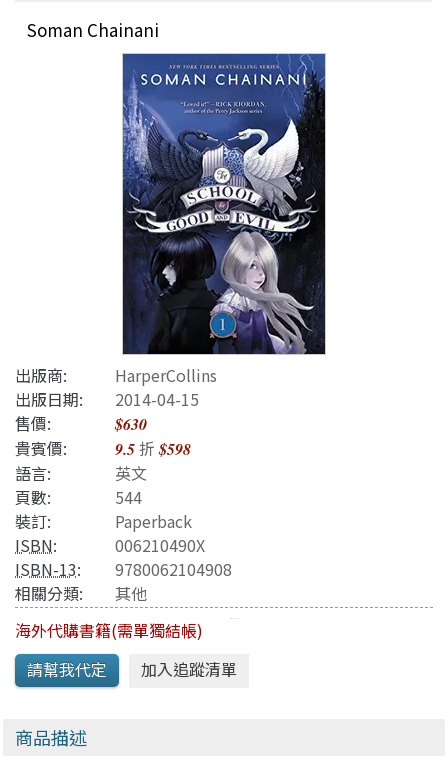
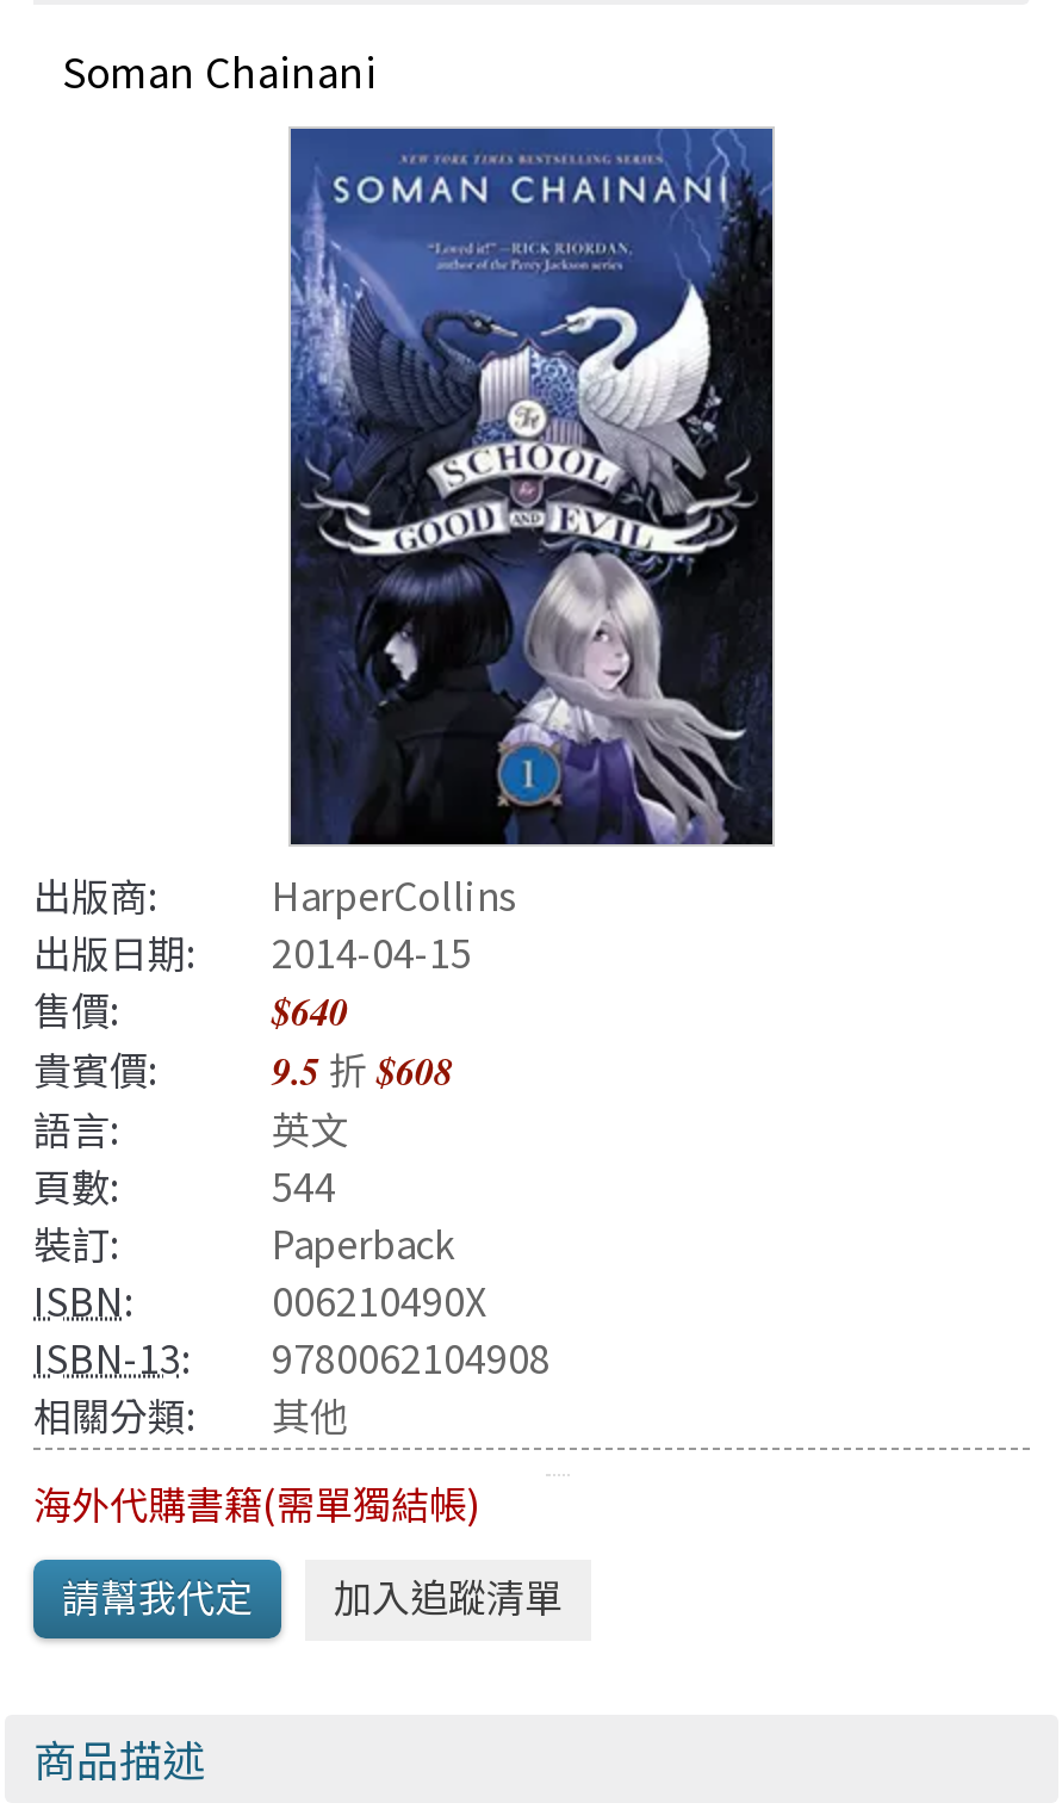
[115,413,147,435] $630 -> [272,985,348,1037] $640
[15,436,191,460] 貴賓價: 9.5折$598 -> [33,1040,453,1097] 貴賓價: 9.5折$608

